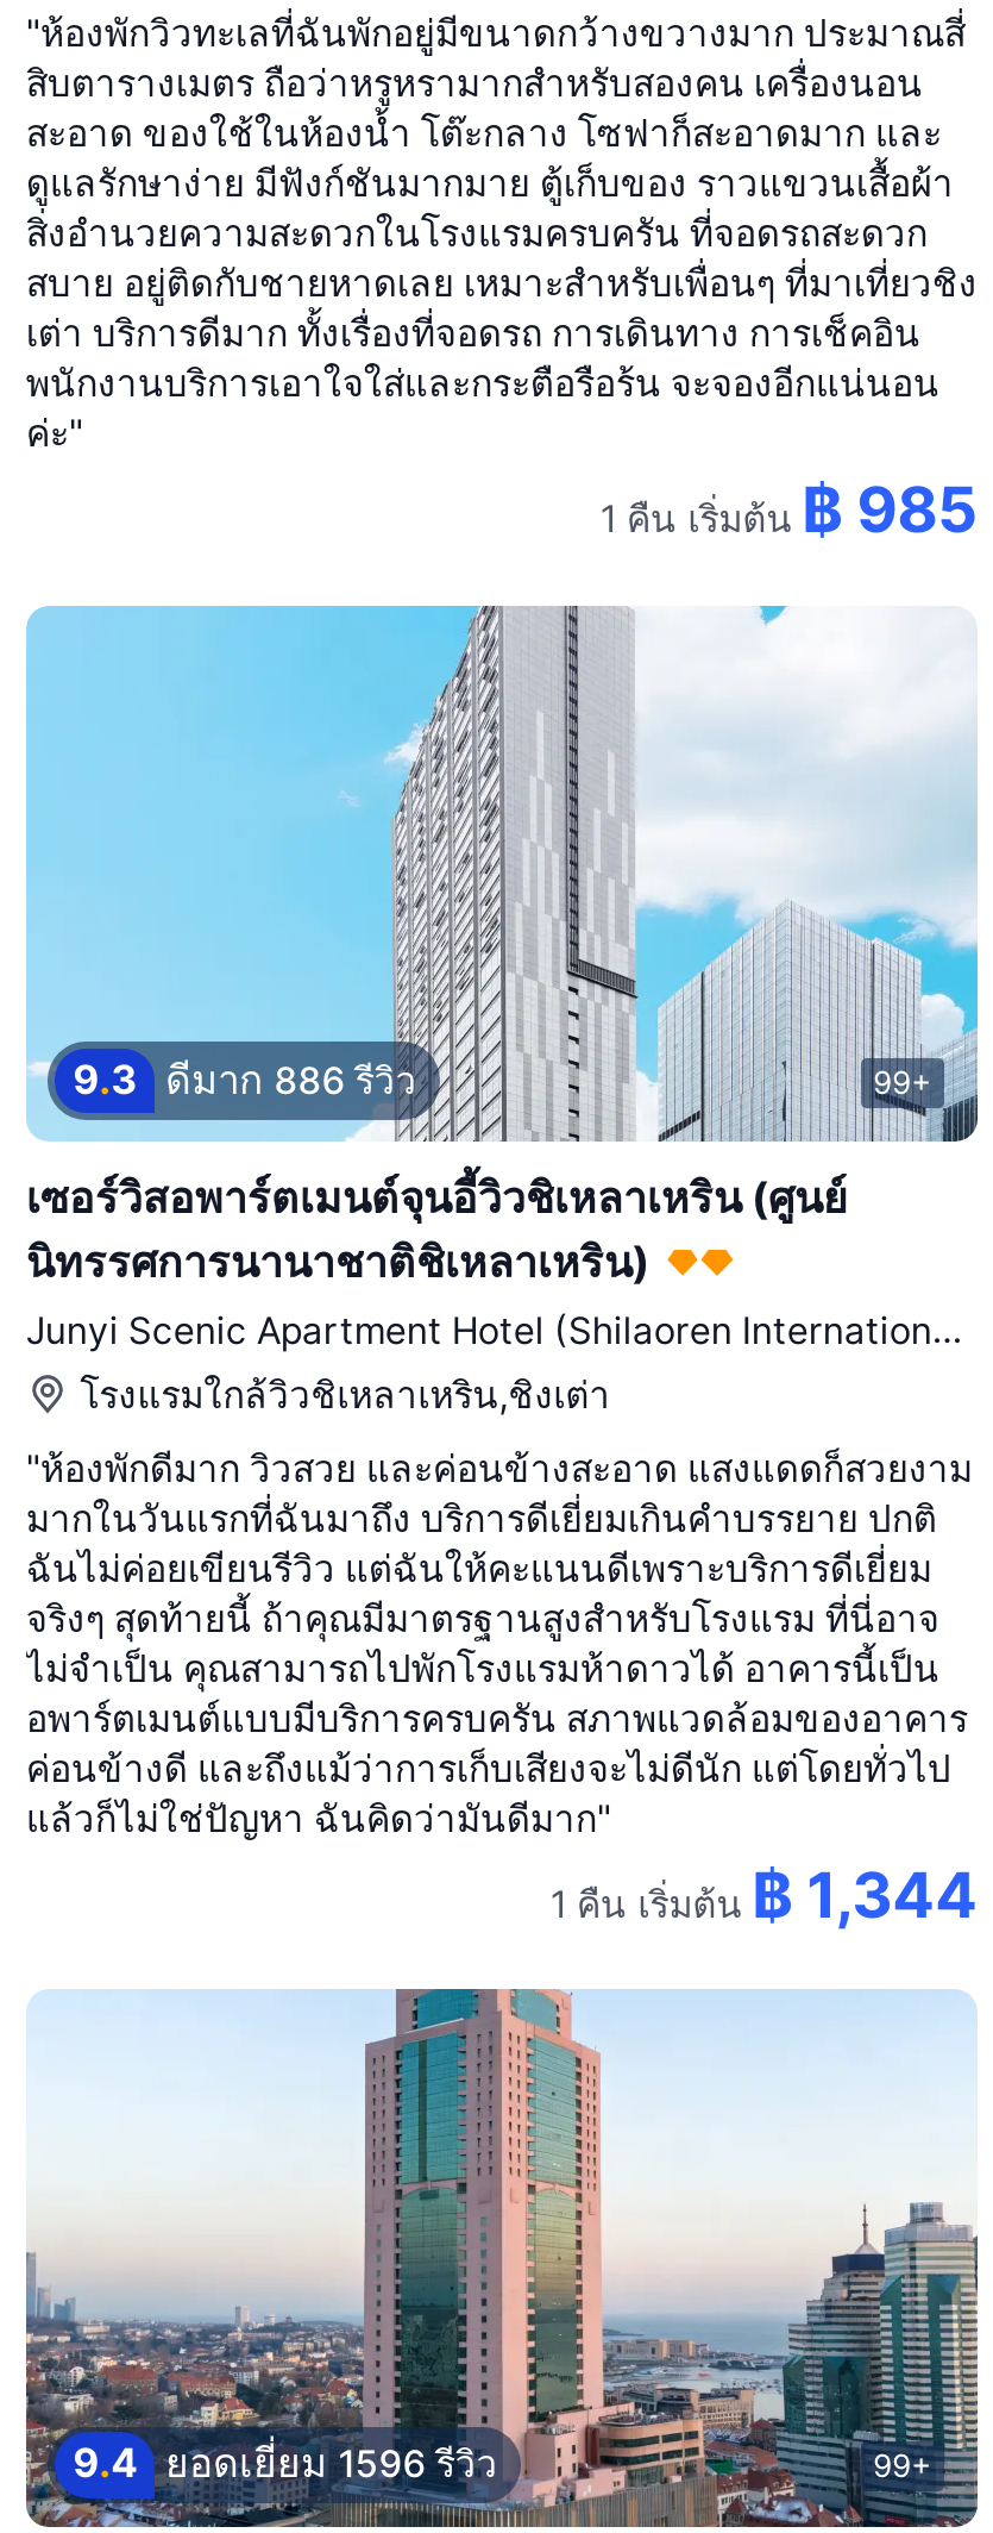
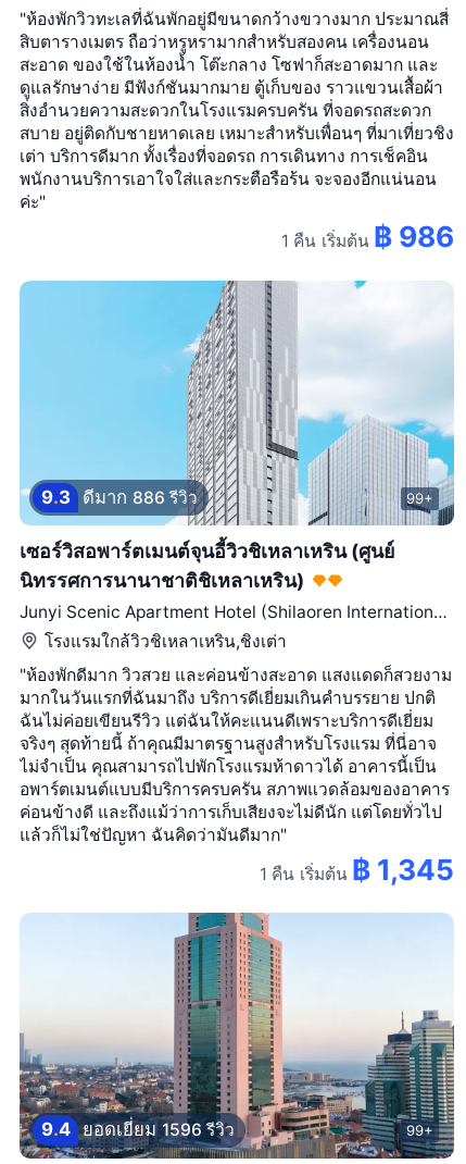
[600,473,978,547] 1 คืน เริ่มต้น฿ 985 -> [282,220,454,254] 1 คืน เริ่มต้น฿ 986
[550,1857,978,1931] 1 คืน เริ่มต้น฿ 1,344 -> [260,852,454,886] 1 คืน เริ่มต้น฿ 1,345

